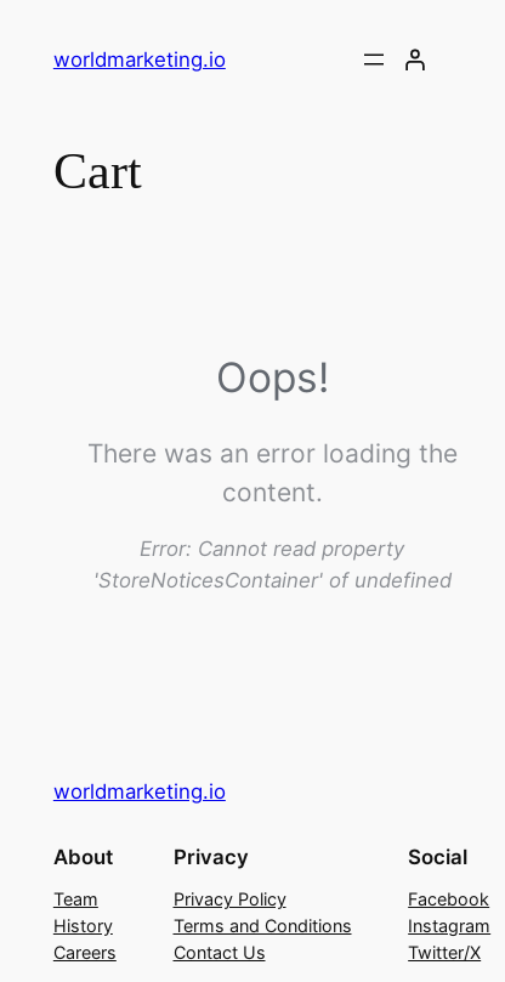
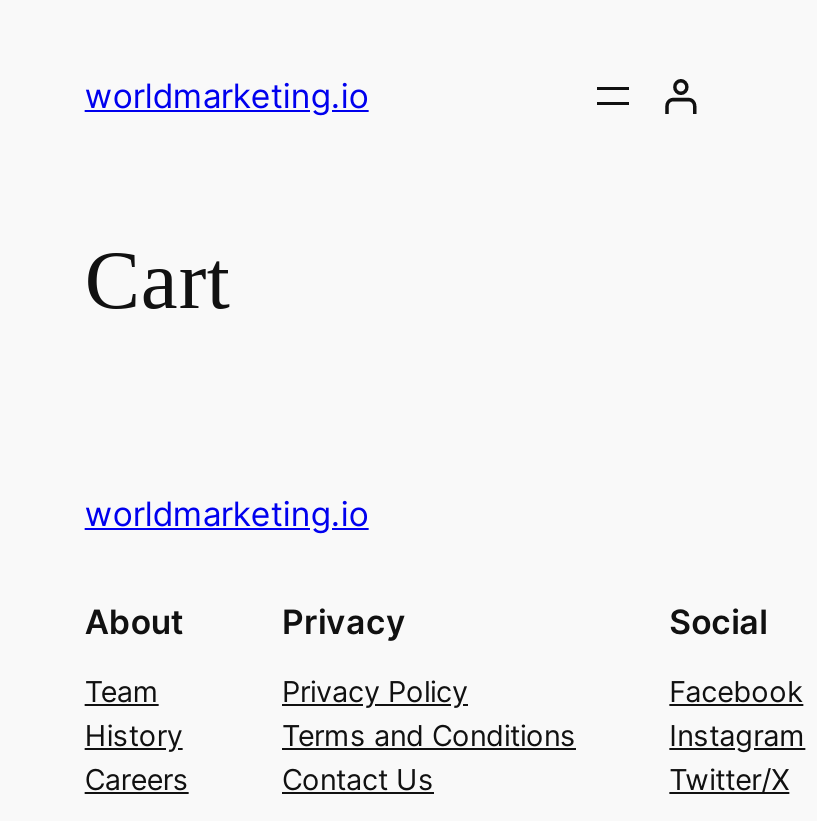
[87,352,457,592] Oops! | There was an error loading the | content. | Error: Cannot read property | 'StoreNoticesContainer' of undefined -> none

